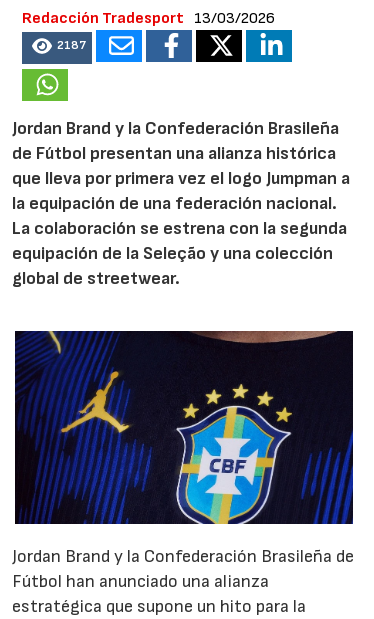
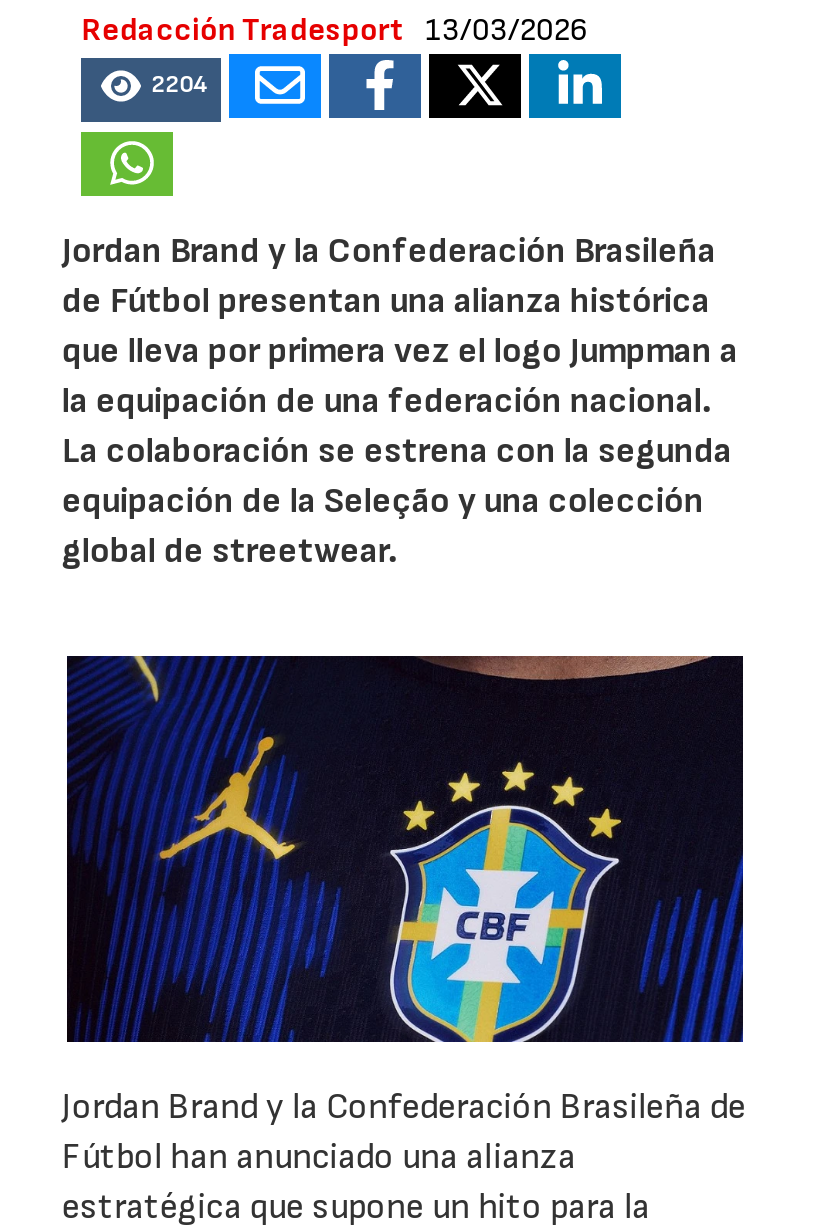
[57,38,86,53] 2187 -> [152,70,208,100] 2204

